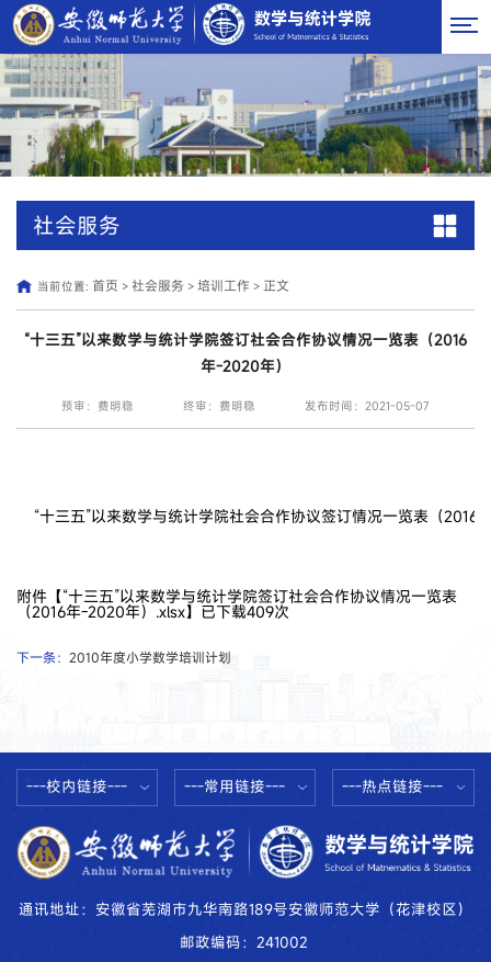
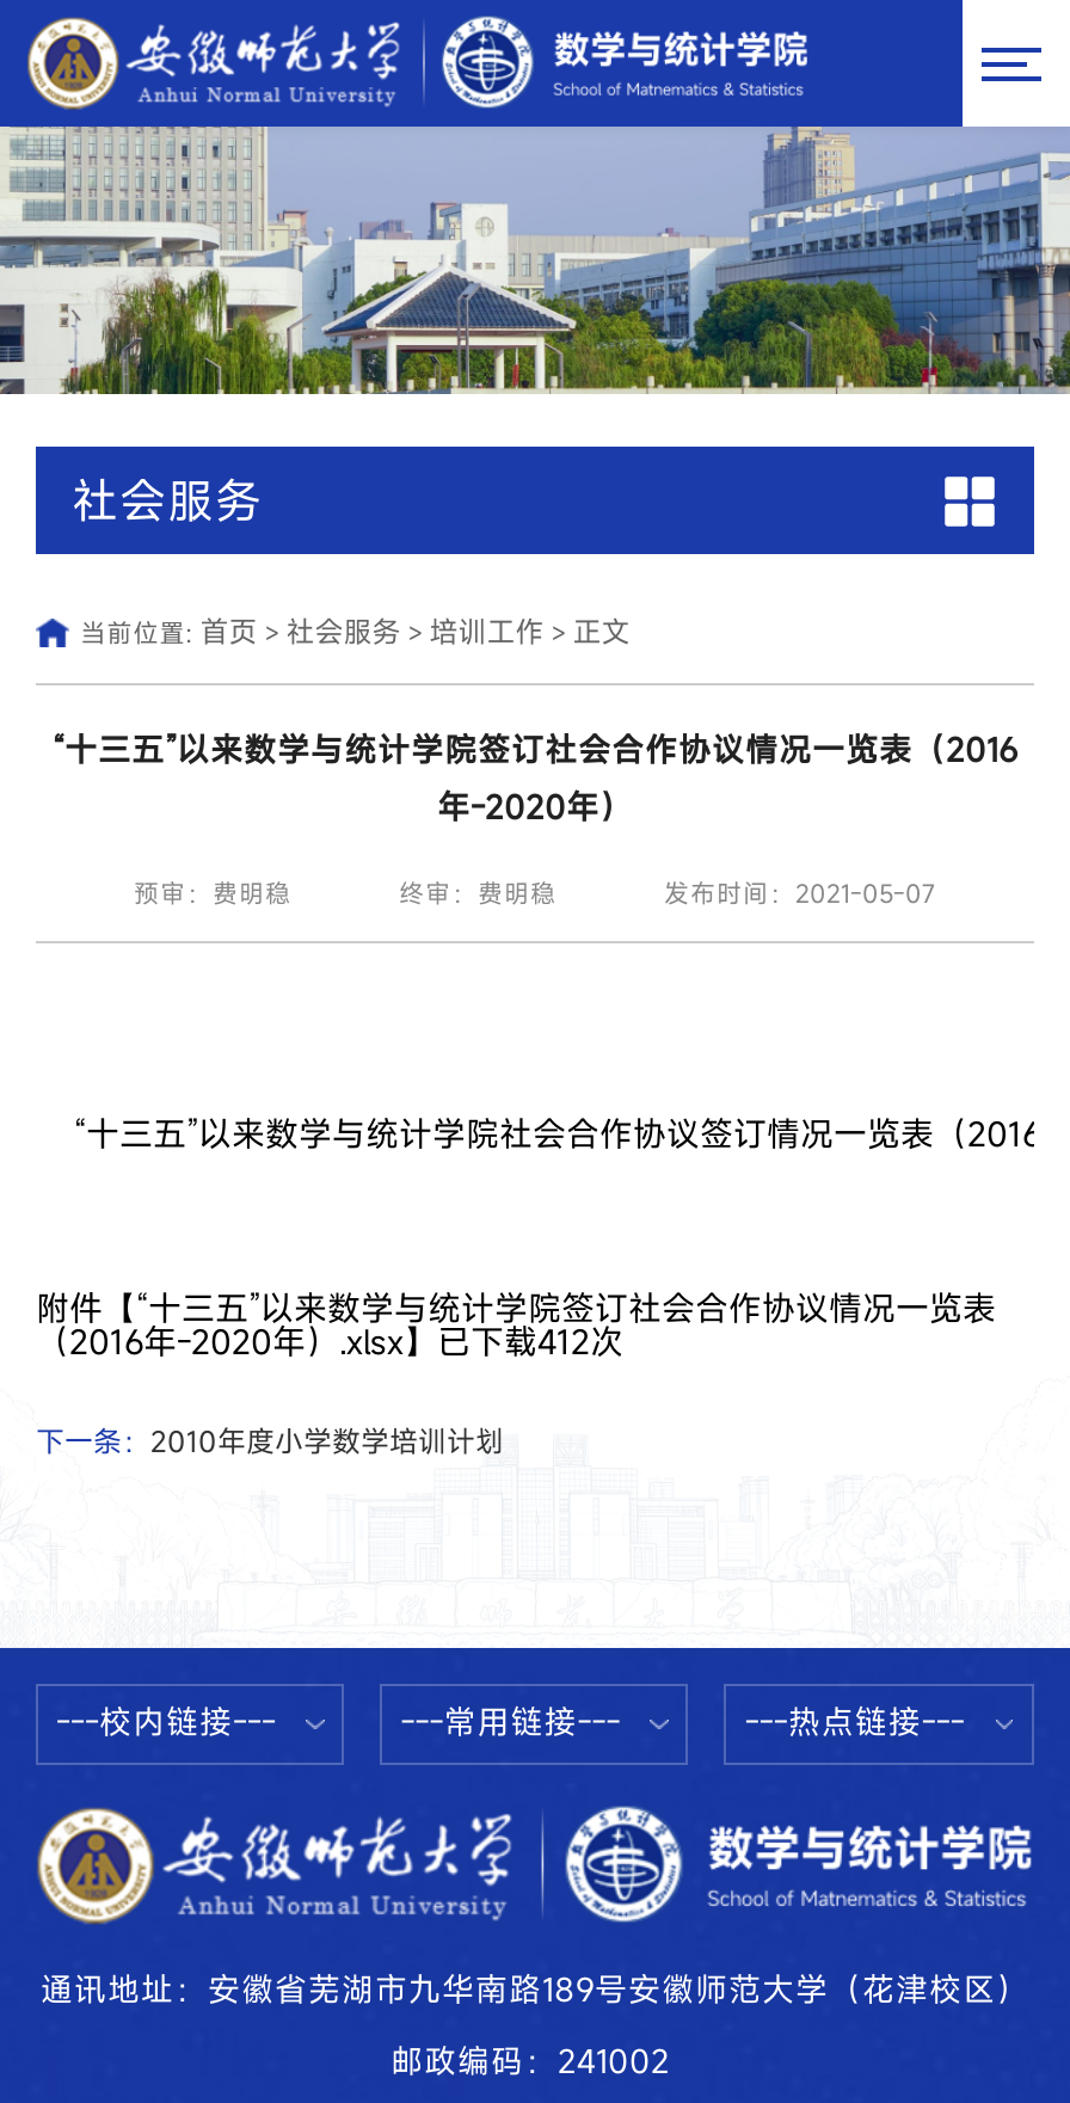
[16,601,289,621] （2016年-2020年）.xlsx】已下载409次 -> [36,1317,623,1363] （2016年-2020年）.xlsx】已下载412次

